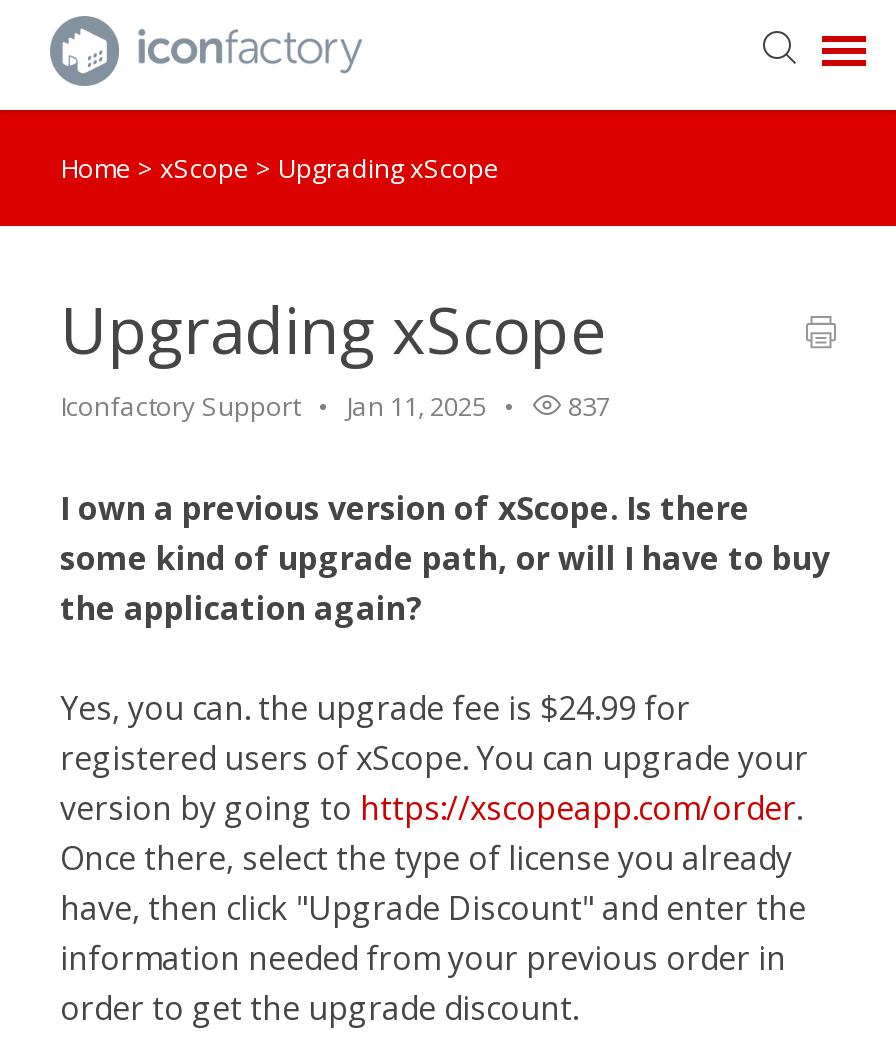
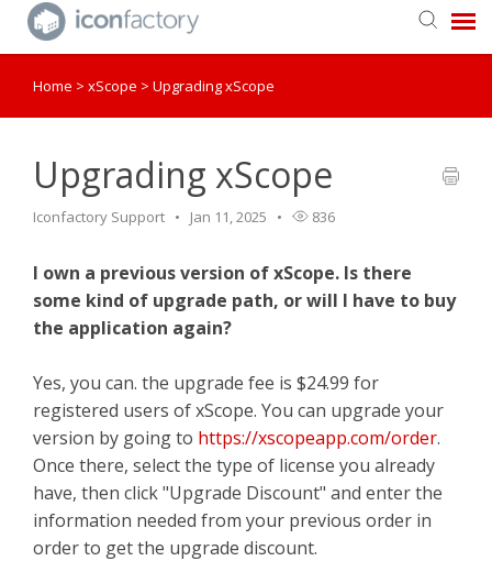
[562,388,610,424] 837 -> [309,207,335,227] 836

